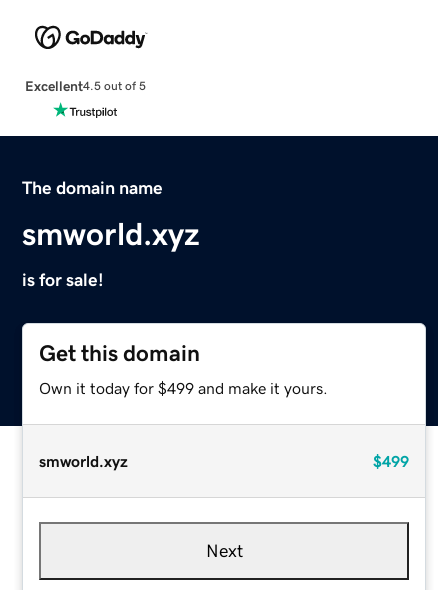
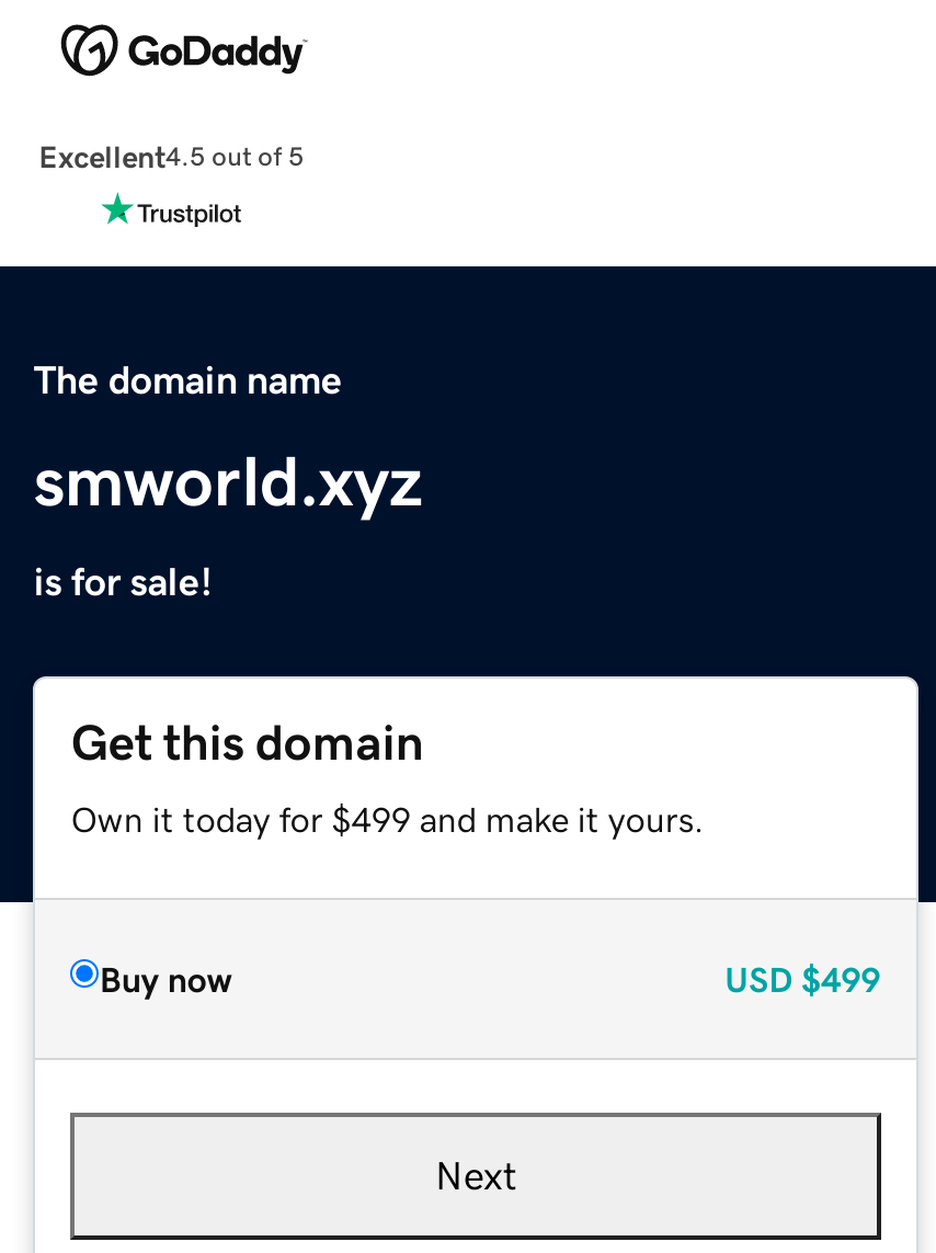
[39,453,409,469] smworld.xyz | $499 -> [100,961,880,996] Buy now | USD $499

